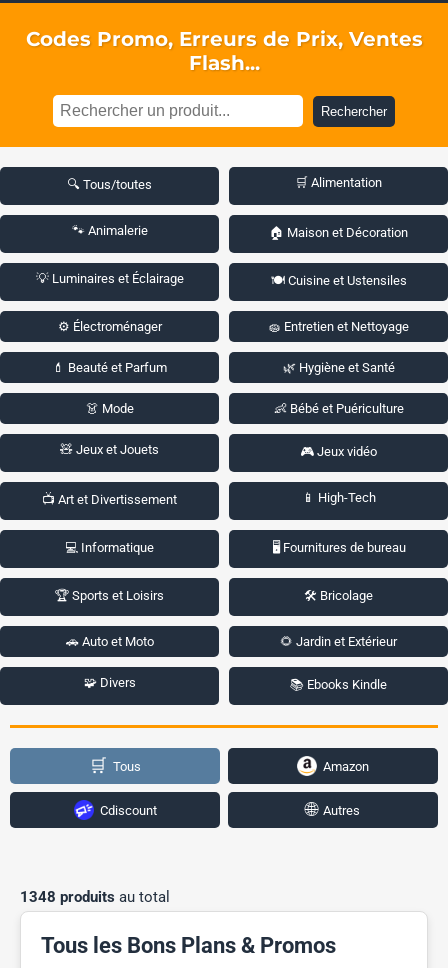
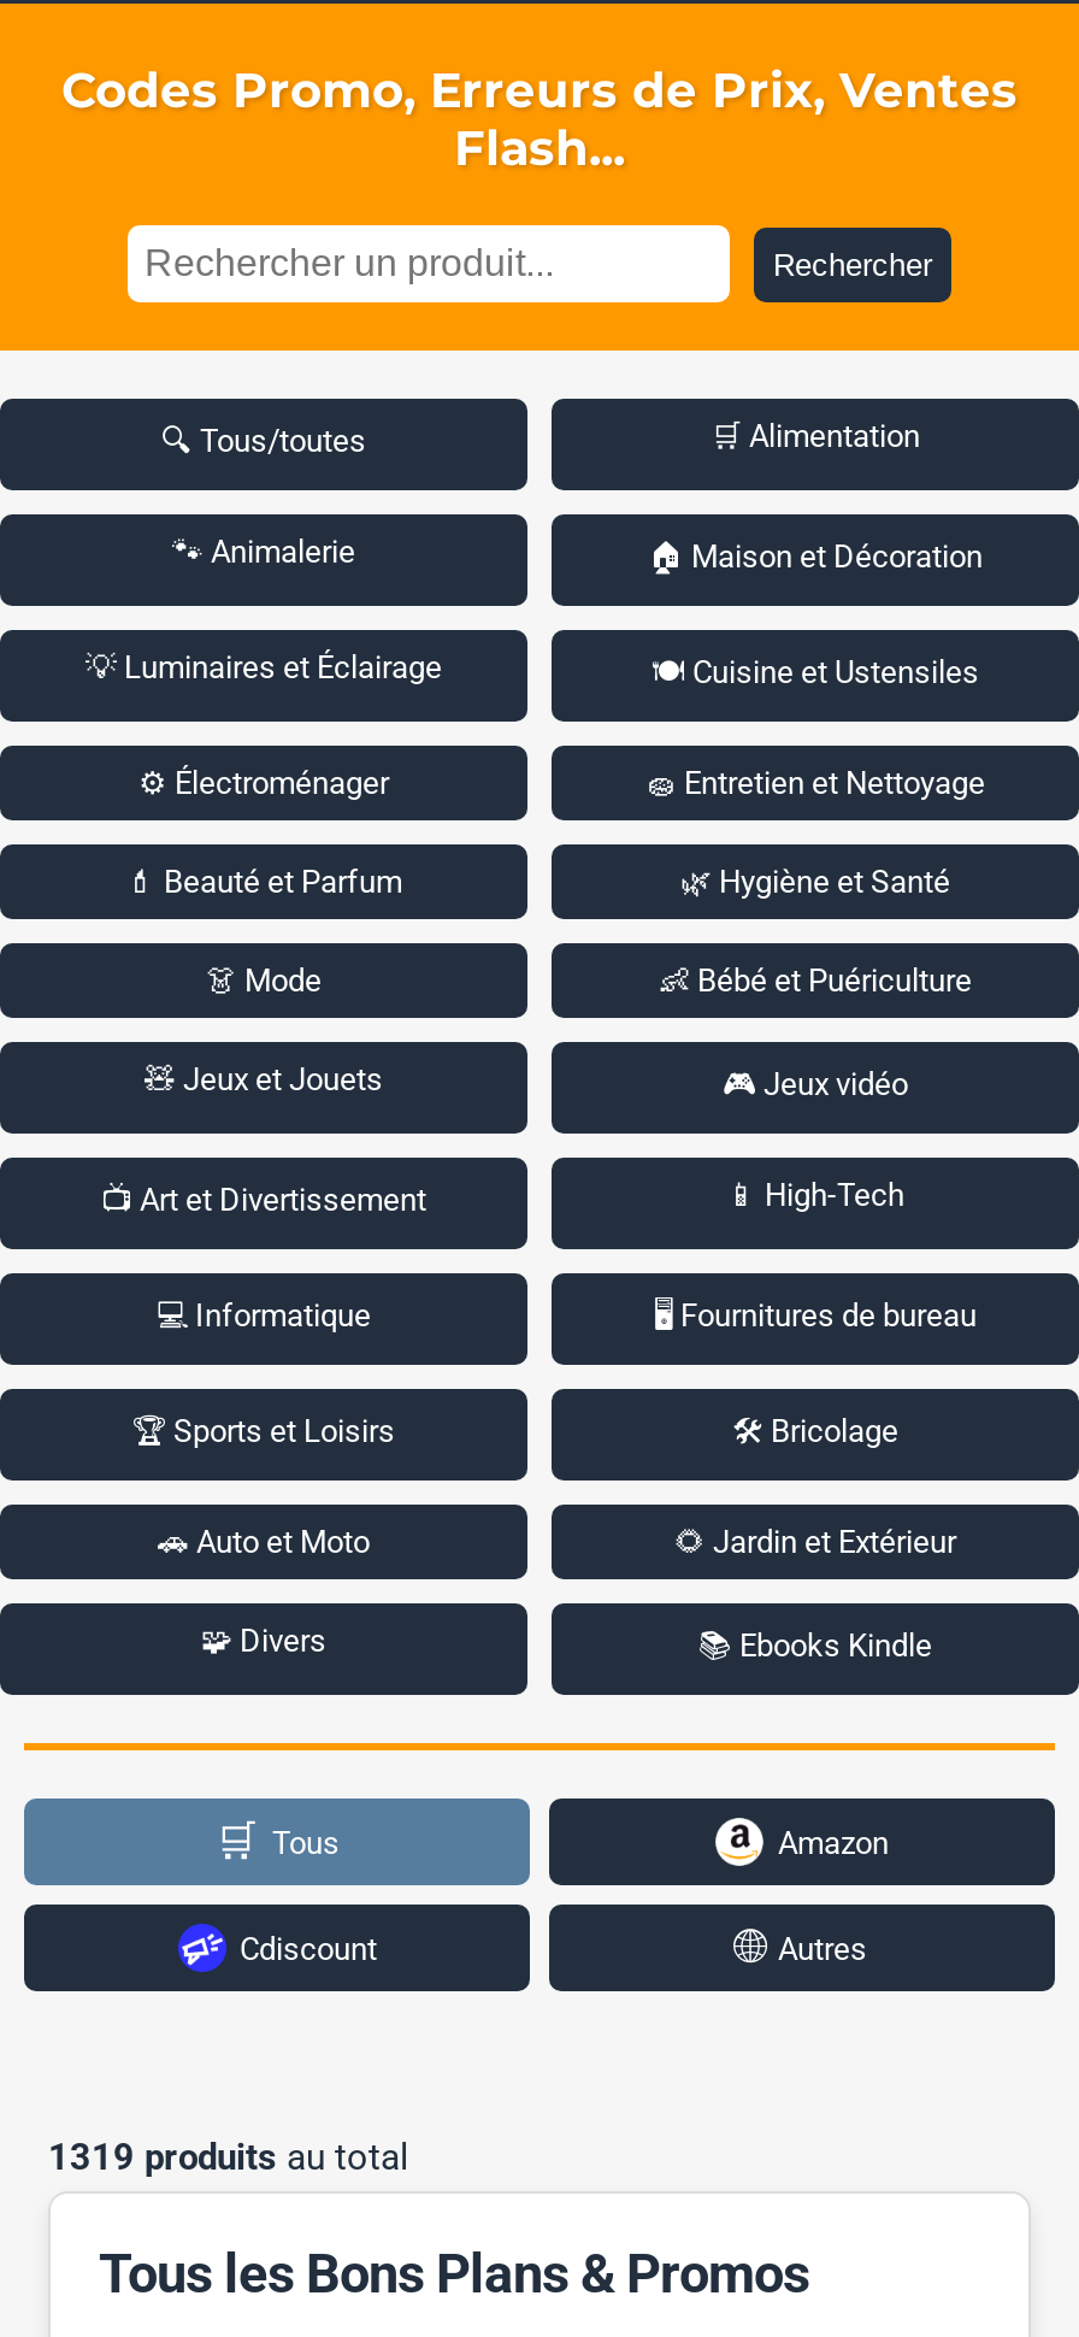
[20,888,170,906] 1348 produits au total -> [48,2137,409,2180] 1319 produits au total

